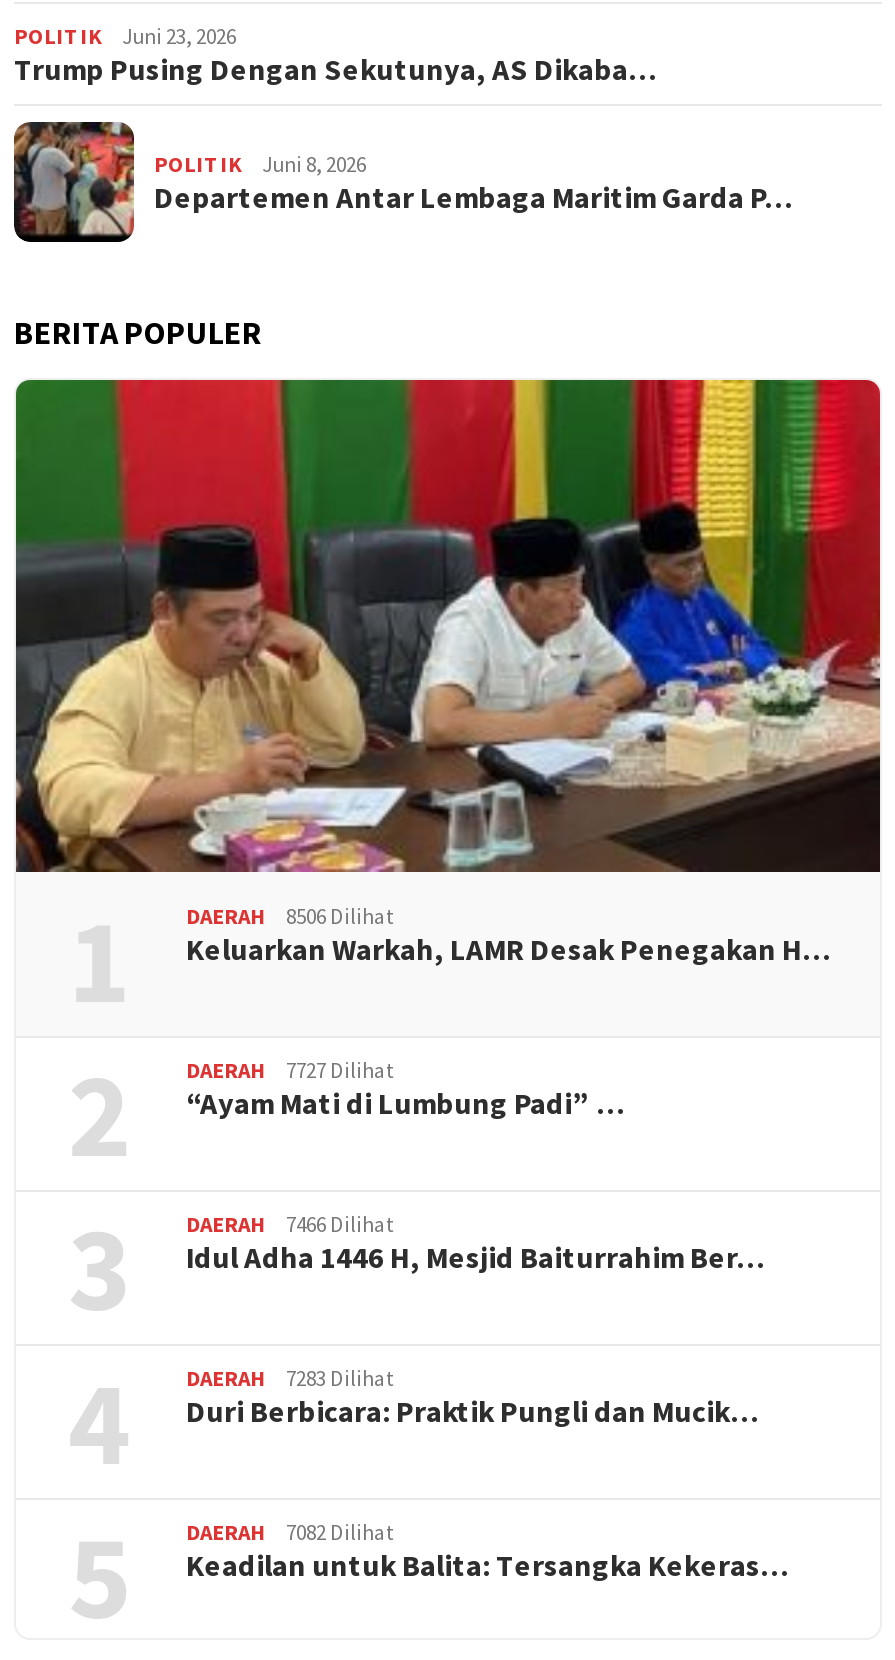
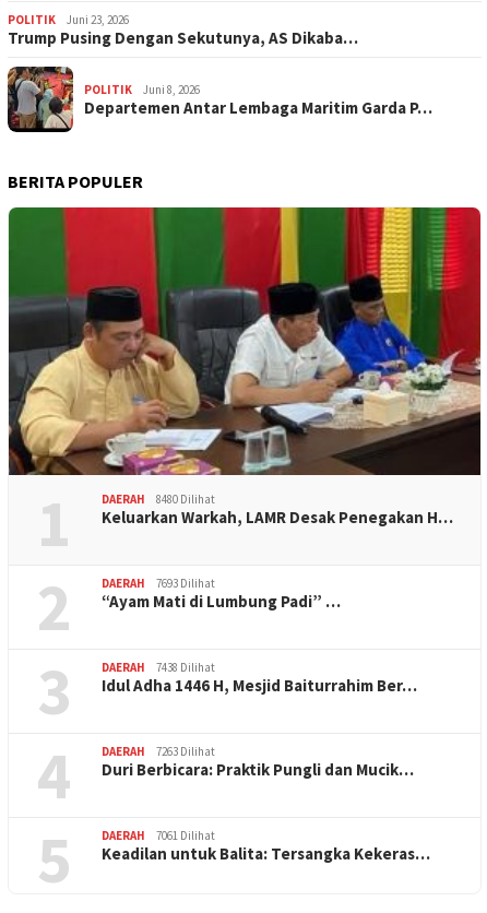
[186,901,394,929] DAERAH 8506 Dilihat -> [102,492,215,507] DAERAH 8480 Dilihat
[186,1055,394,1083] DAERAH 7727 Dilihat -> [102,576,215,591] DAERAH 7693 Dilihat
[186,1209,394,1237] DAERAH 7466 Dilihat -> [102,660,215,675] DAERAH 7438 Dilihat
[186,1363,394,1391] DAERAH 7283 Dilihat -> [102,744,215,760] DAERAH 7263 Dilihat
[186,1517,394,1545] DAERAH 7082 Dilihat -> [102,828,215,844] DAERAH 7061 Dilihat

